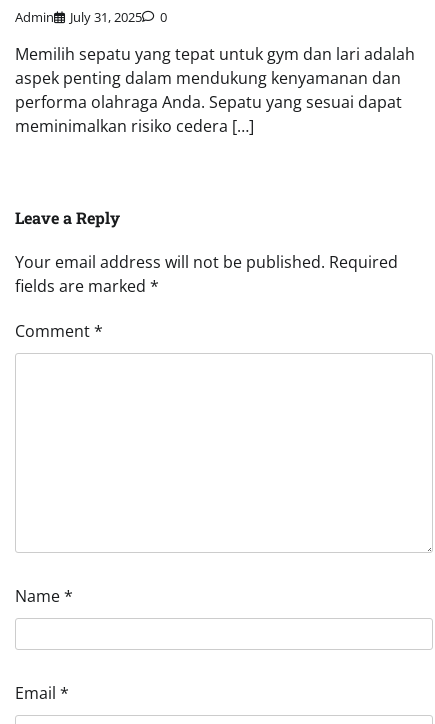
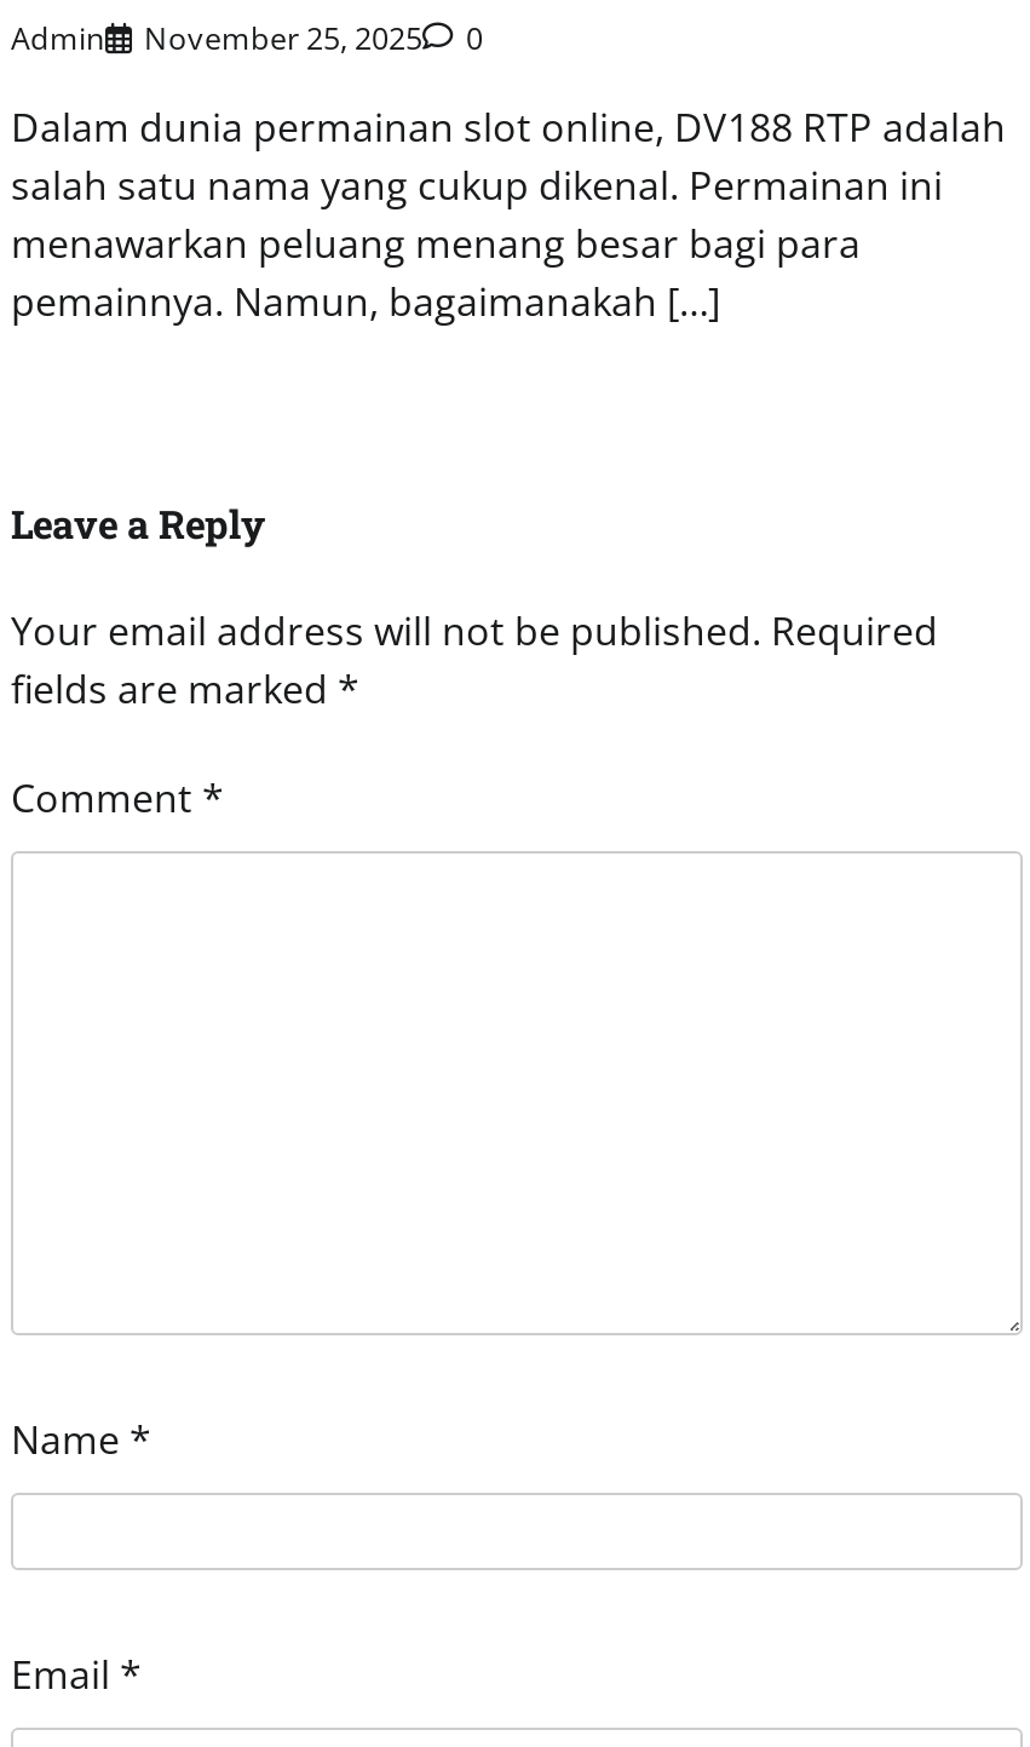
[15,8,167,26] Admin July 31, 2025 0 -> [11,15,483,59] Admin November 25, 2025 0
[15,43,415,137] Memilih sepatu yang tepat untuk gym dan lari adalah | aspek penting dalam mendukung kenyamanan dan | performa olahraga Anda. Sepatu yang sesuai dapat | meminimalkan risiko cedera […] -> [11,100,1006,328] Dalam dunia permainan slot online, DV188 RTP adalah | salah satu nama yang cukup dikenal. Permainan ini | menawarkan peluang menang besar bagi para | pemainnya. Namun, bagaimanakah […]

